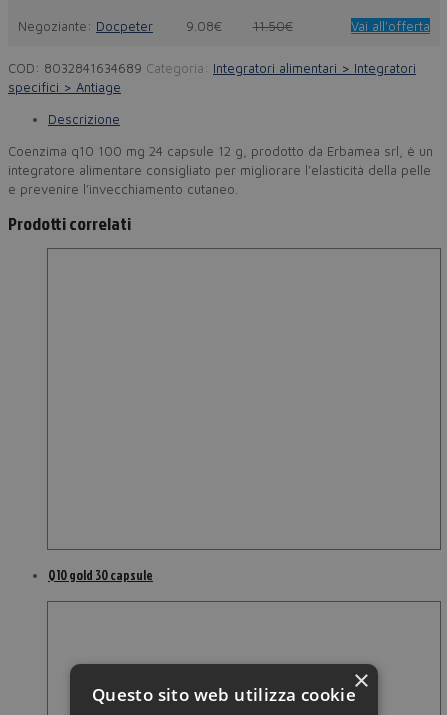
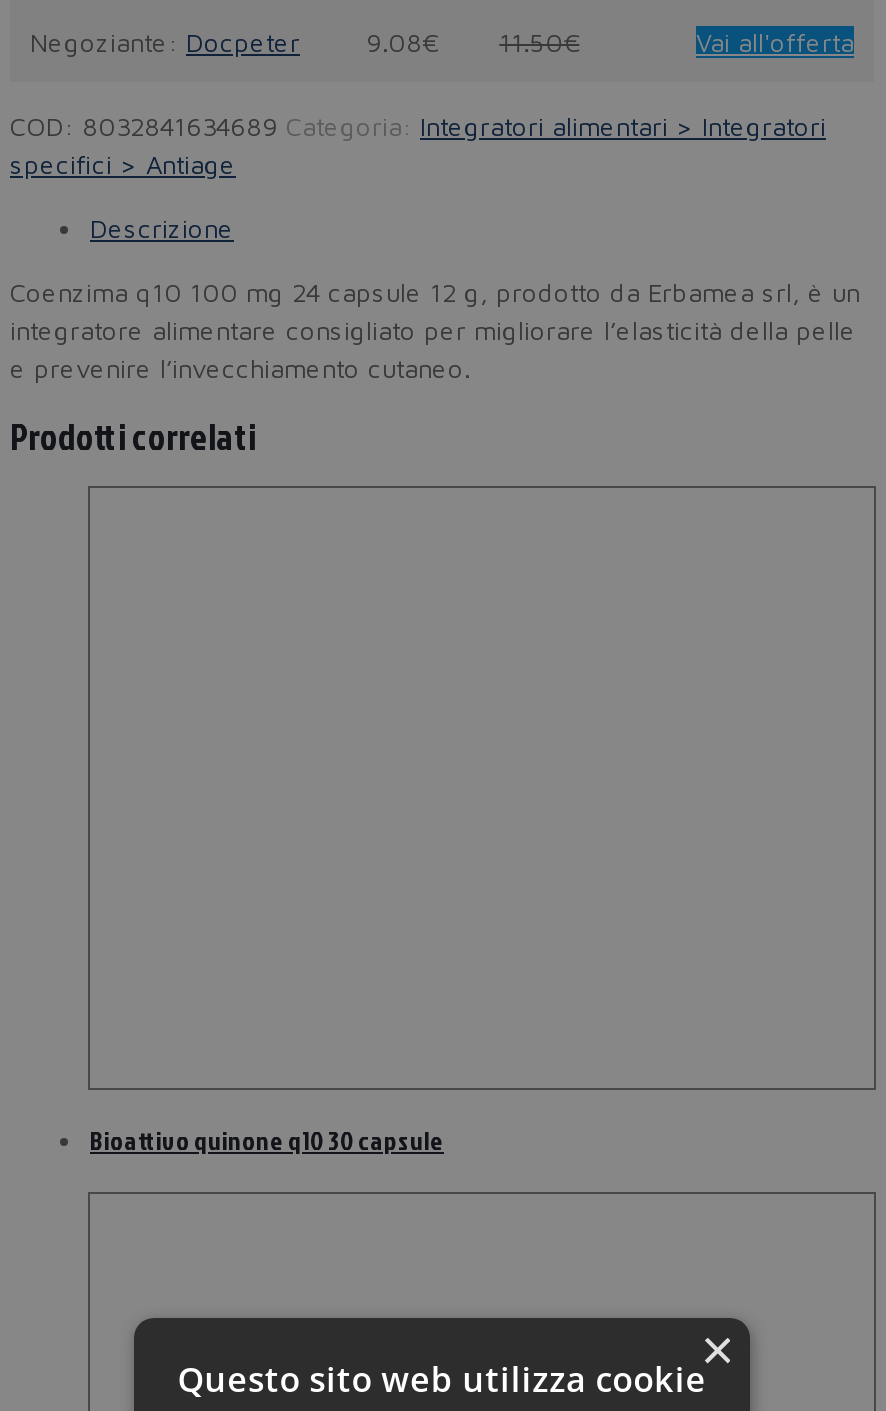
[48,566,153,584] Q10 gold 30 capsule -> [90,1122,444,1158] Bioattivo quinone q10 30 capsule

